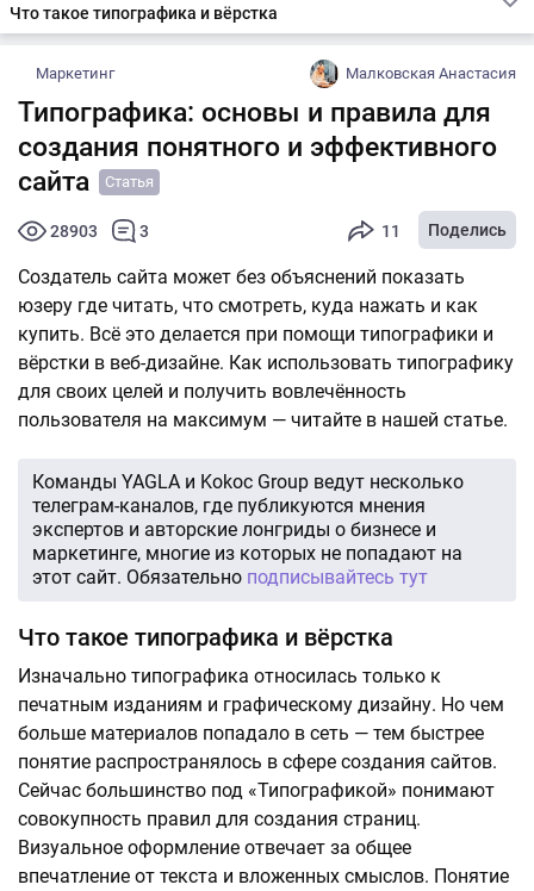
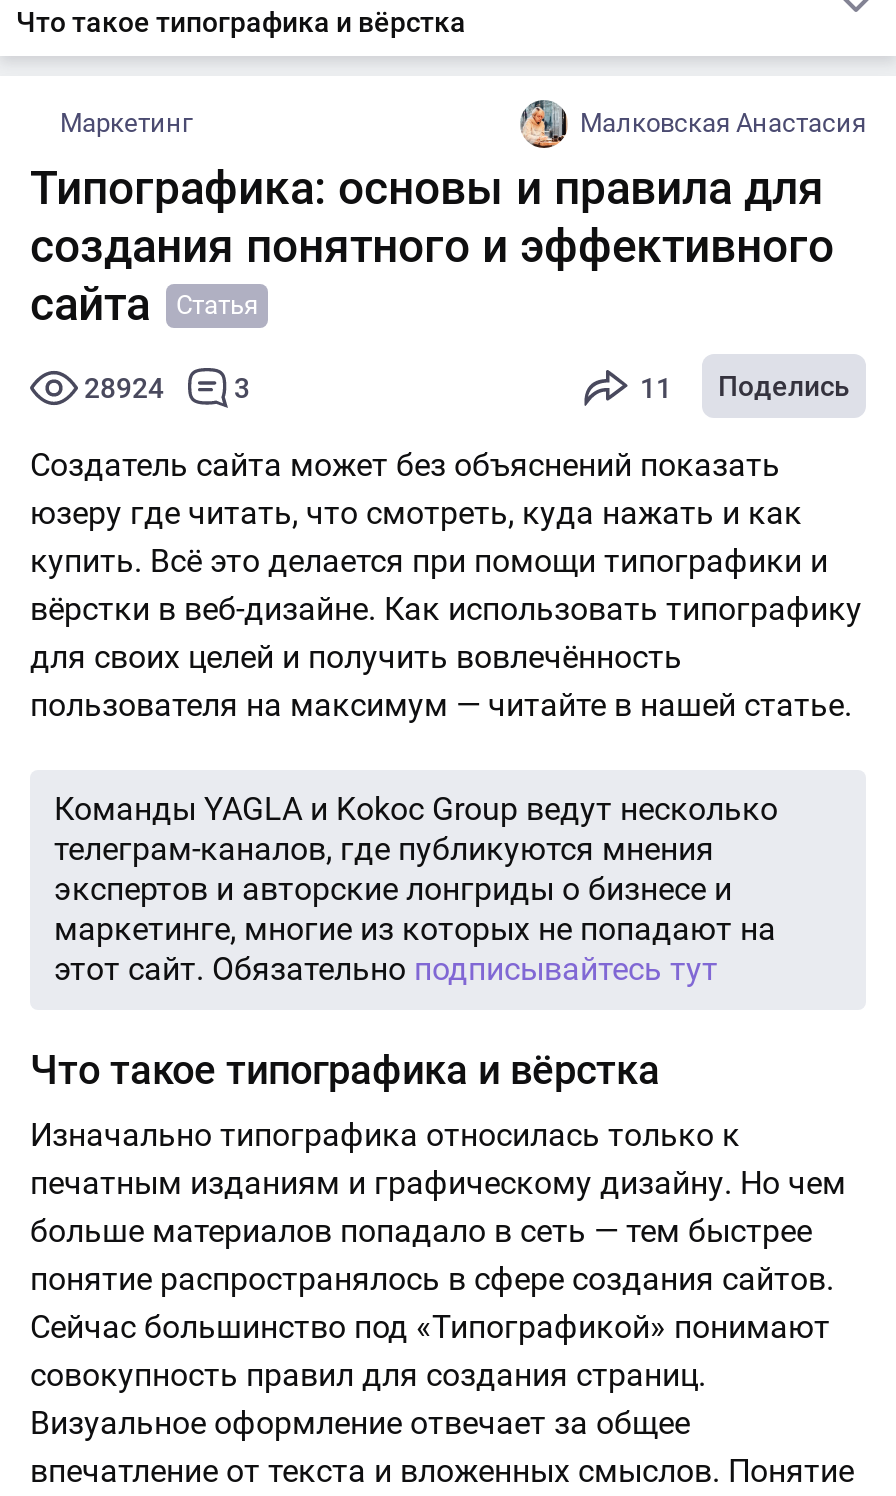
[50,222,98,241] 28903 -> [84,372,164,404] 28924

